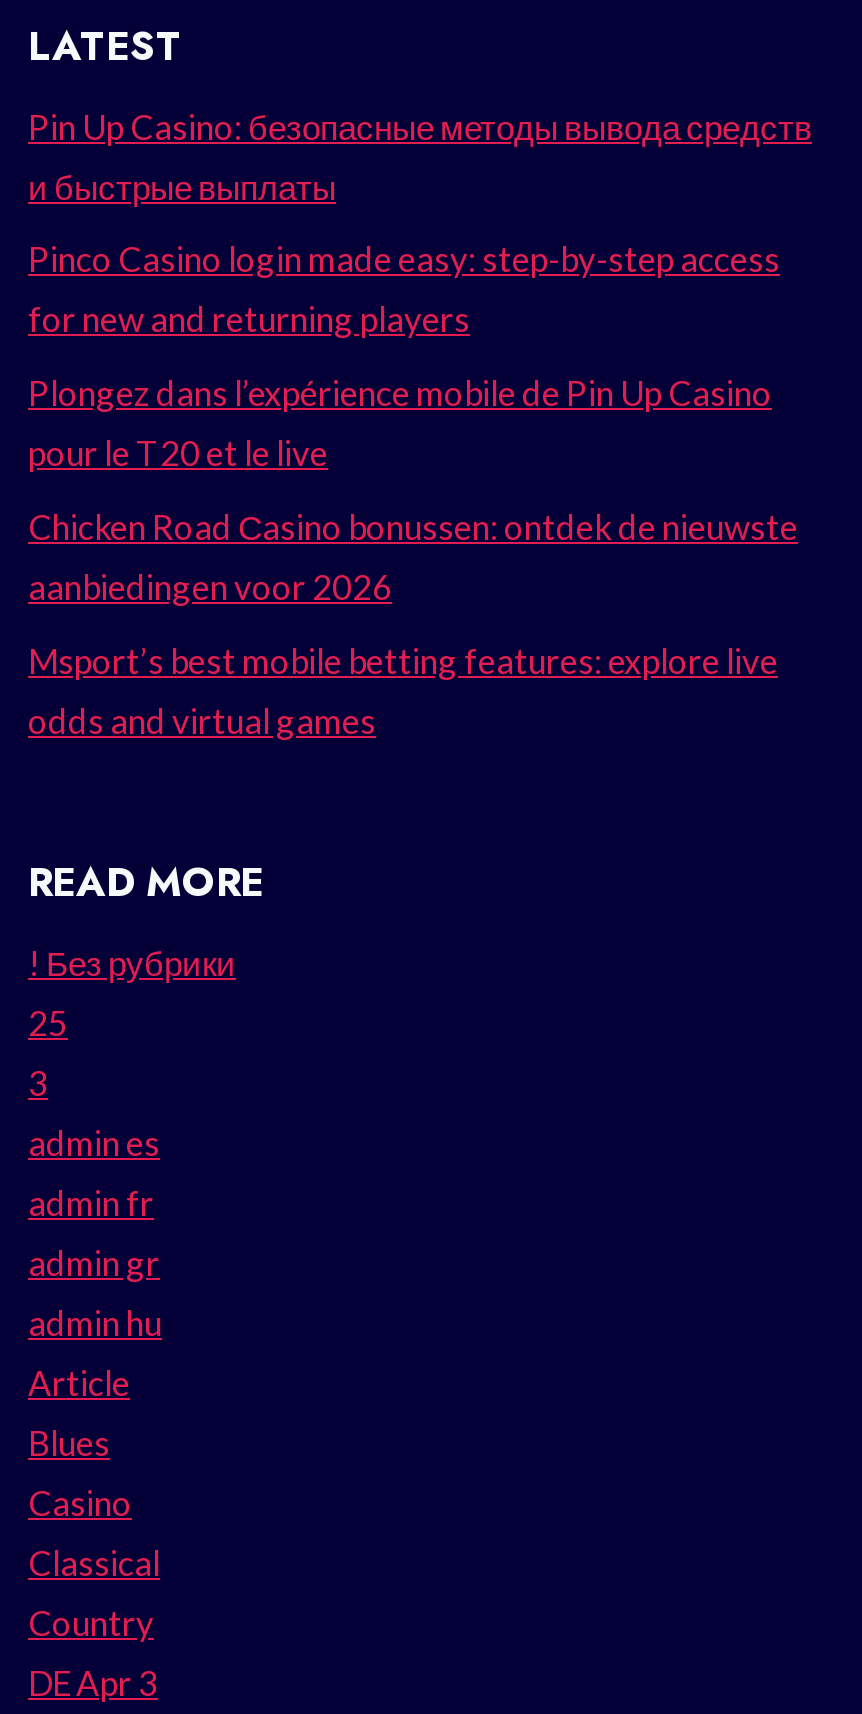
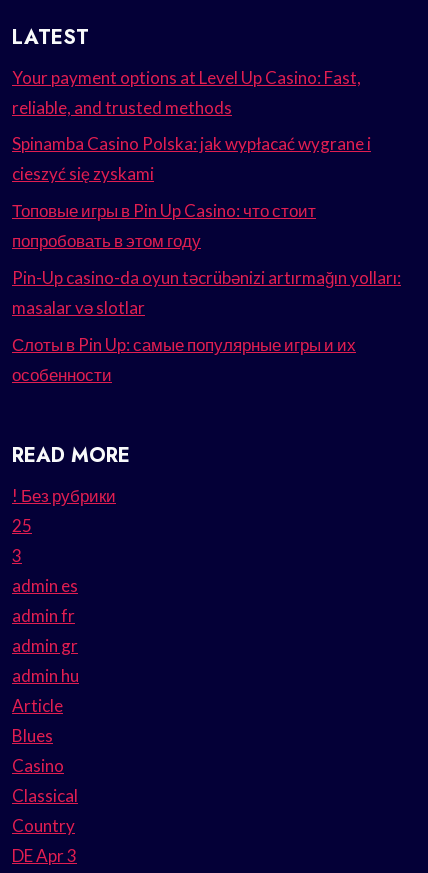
[28,105,812,207] Pin Up Casino: безопасные методы вывода средств | и быстрые выплаты -> [12,67,361,118] Your payment options at Level Up Casino: Fast, | reliable, and trusted methods
[28,239,780,341] Pinco Casino login made easy: step-by-step access | for new and returning players -> [12,133,371,184] Spinamba Casino Polska: jak wypłacać wygrane i | cieszyć się zyskami
[28,373,772,475] Plongez dans l’expérience mobile de Pin Up Casino | pour le T20 et le live -> [12,200,316,251] Топовые игры в Pin Up Casino: что стоит | попробовать в этом году
[28,506,798,608] Chicken Road Сasino bonussen: ontdek de nieuwste | aanbiedingen voor 2026 -> [12,267,401,318] Pin-Up casino-da oyun təcrübənizi artırmağın yolları: | masalar və slotlar
[28,640,778,742] Msport’s best mobile betting features: explore live | odds and virtual games -> [12,334,356,385] Слоты в Pin Up: самые популярные игры и их | особенности

